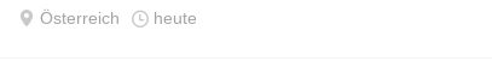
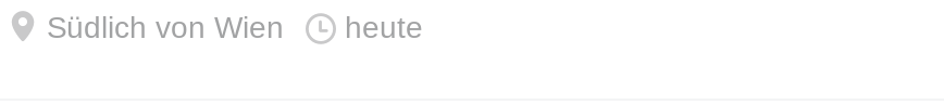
[35,8,120,28] Österreich -> [38,10,284,44] Südlich von Wien

